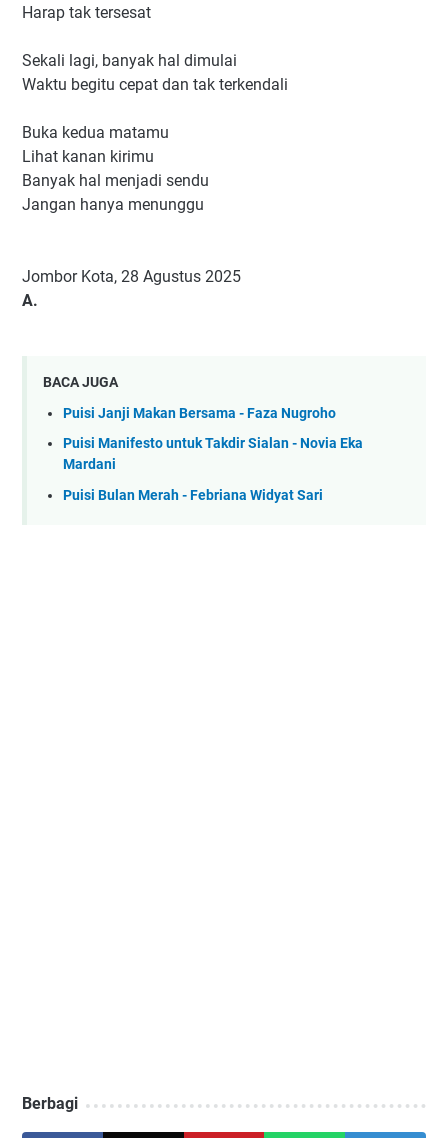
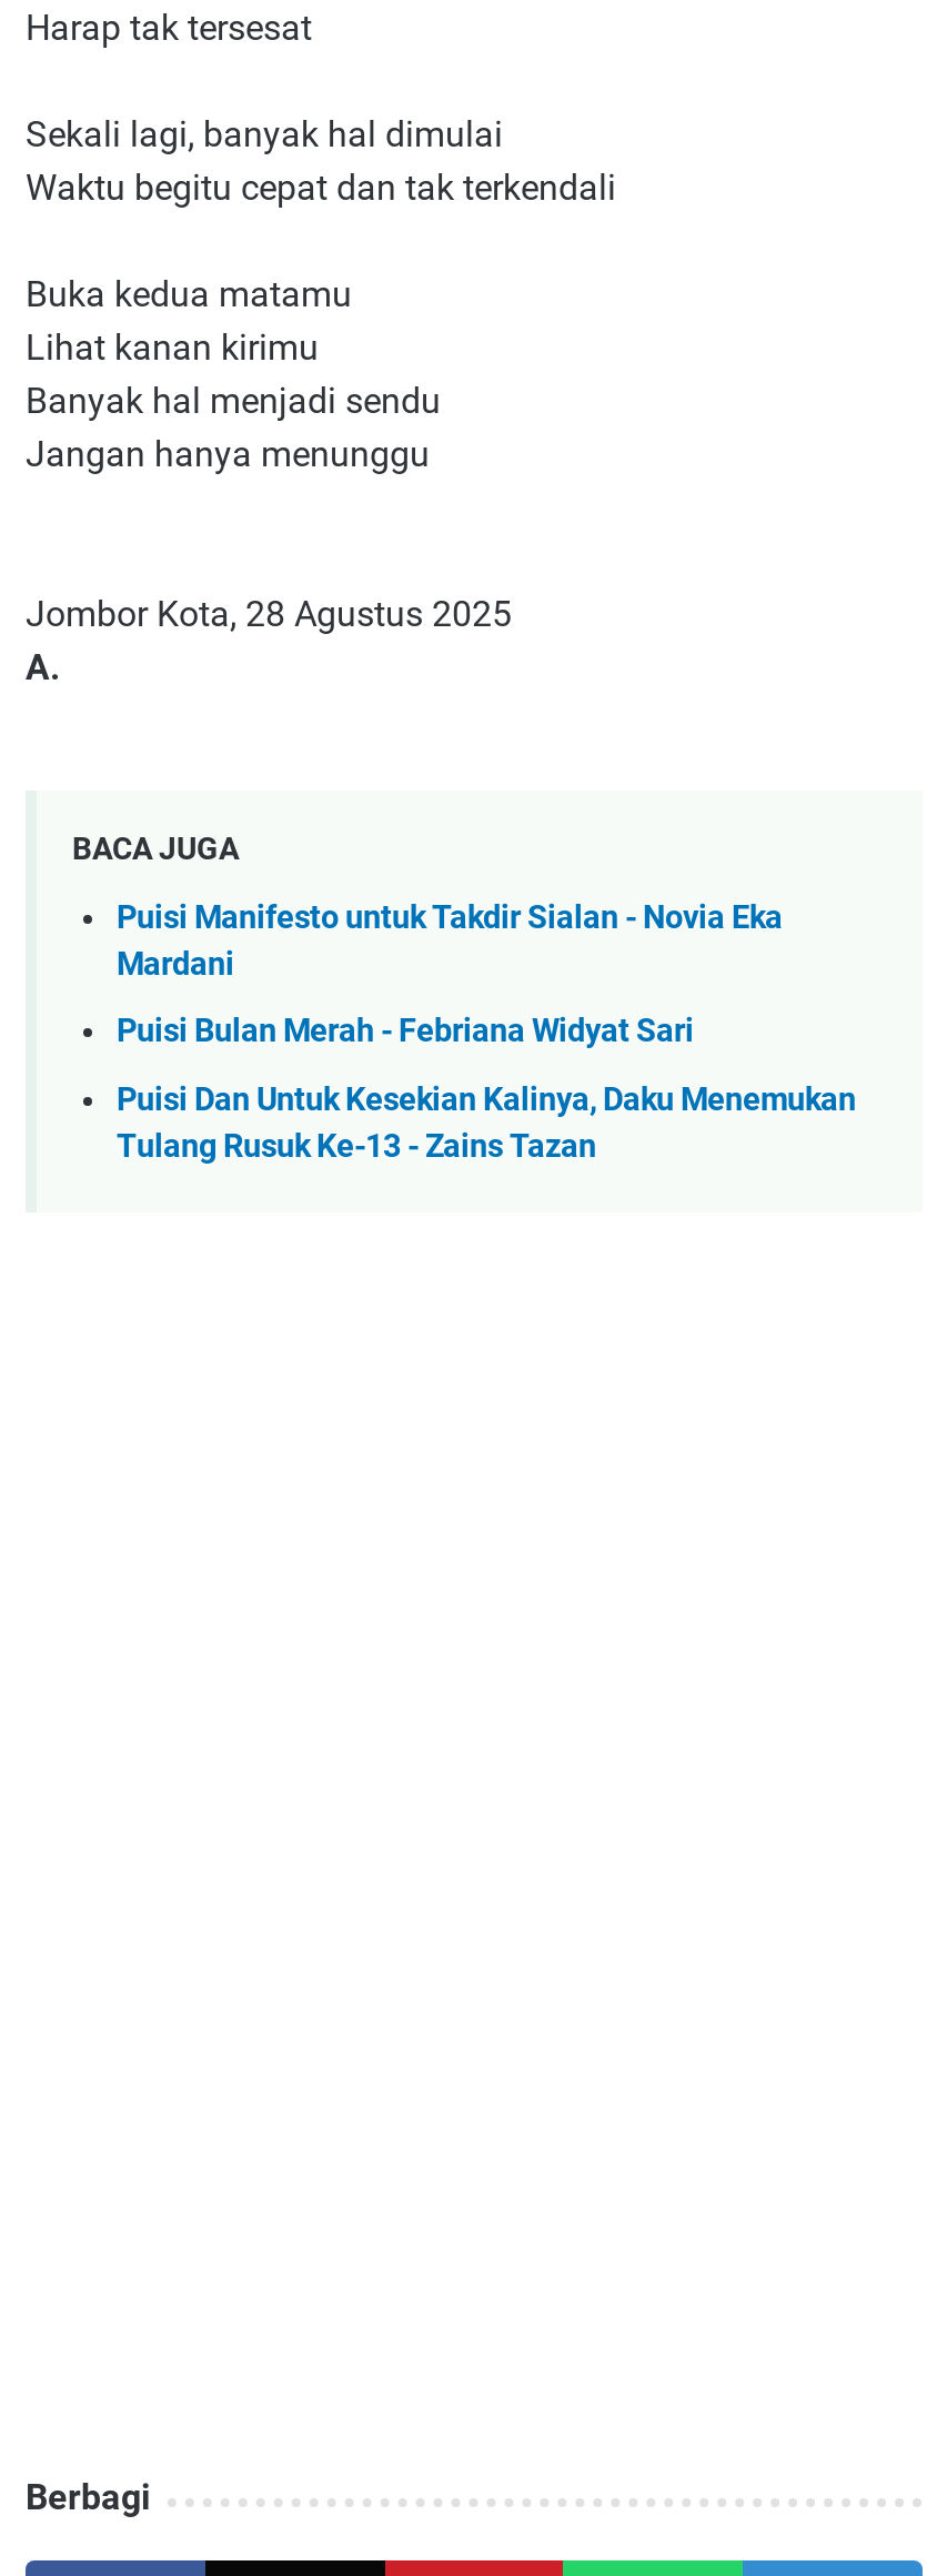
[63,405,336,422] Puisi Janji Makan Bersama - Faza Nugroho -> none
moved [63,435,363,504] -> [117,899,783,1051]: Puisi Manifesto untuk Takdir Sialan - Novia Eka | Mardani | Puisi Bulan Merah - Febriana Widyat Sari
none -> [117,1081,856,1166] Puisi Dan Untuk Kesekian Kalinya, Daku Menemukan | Tulang Rusuk Ke-13 - Zains Tazan

